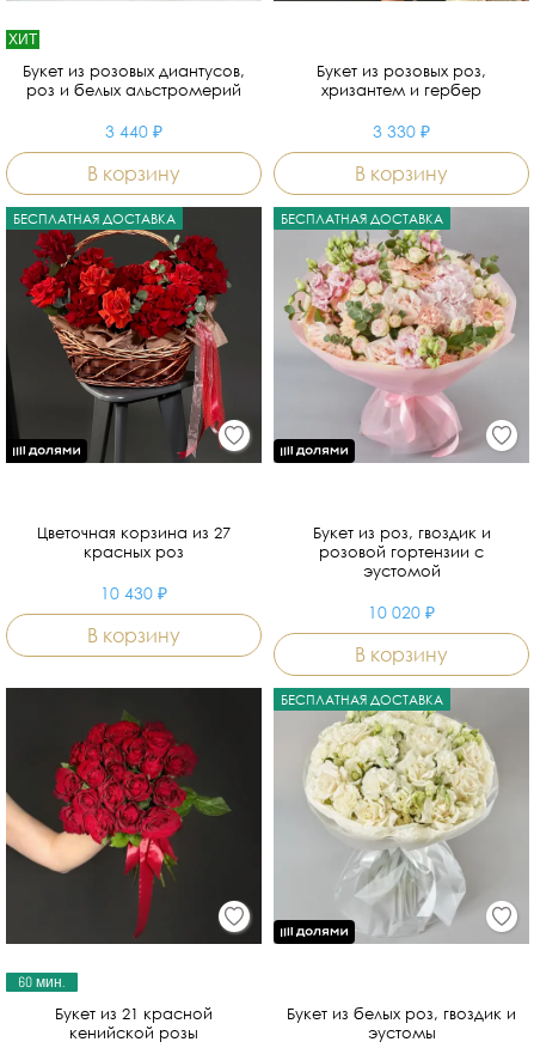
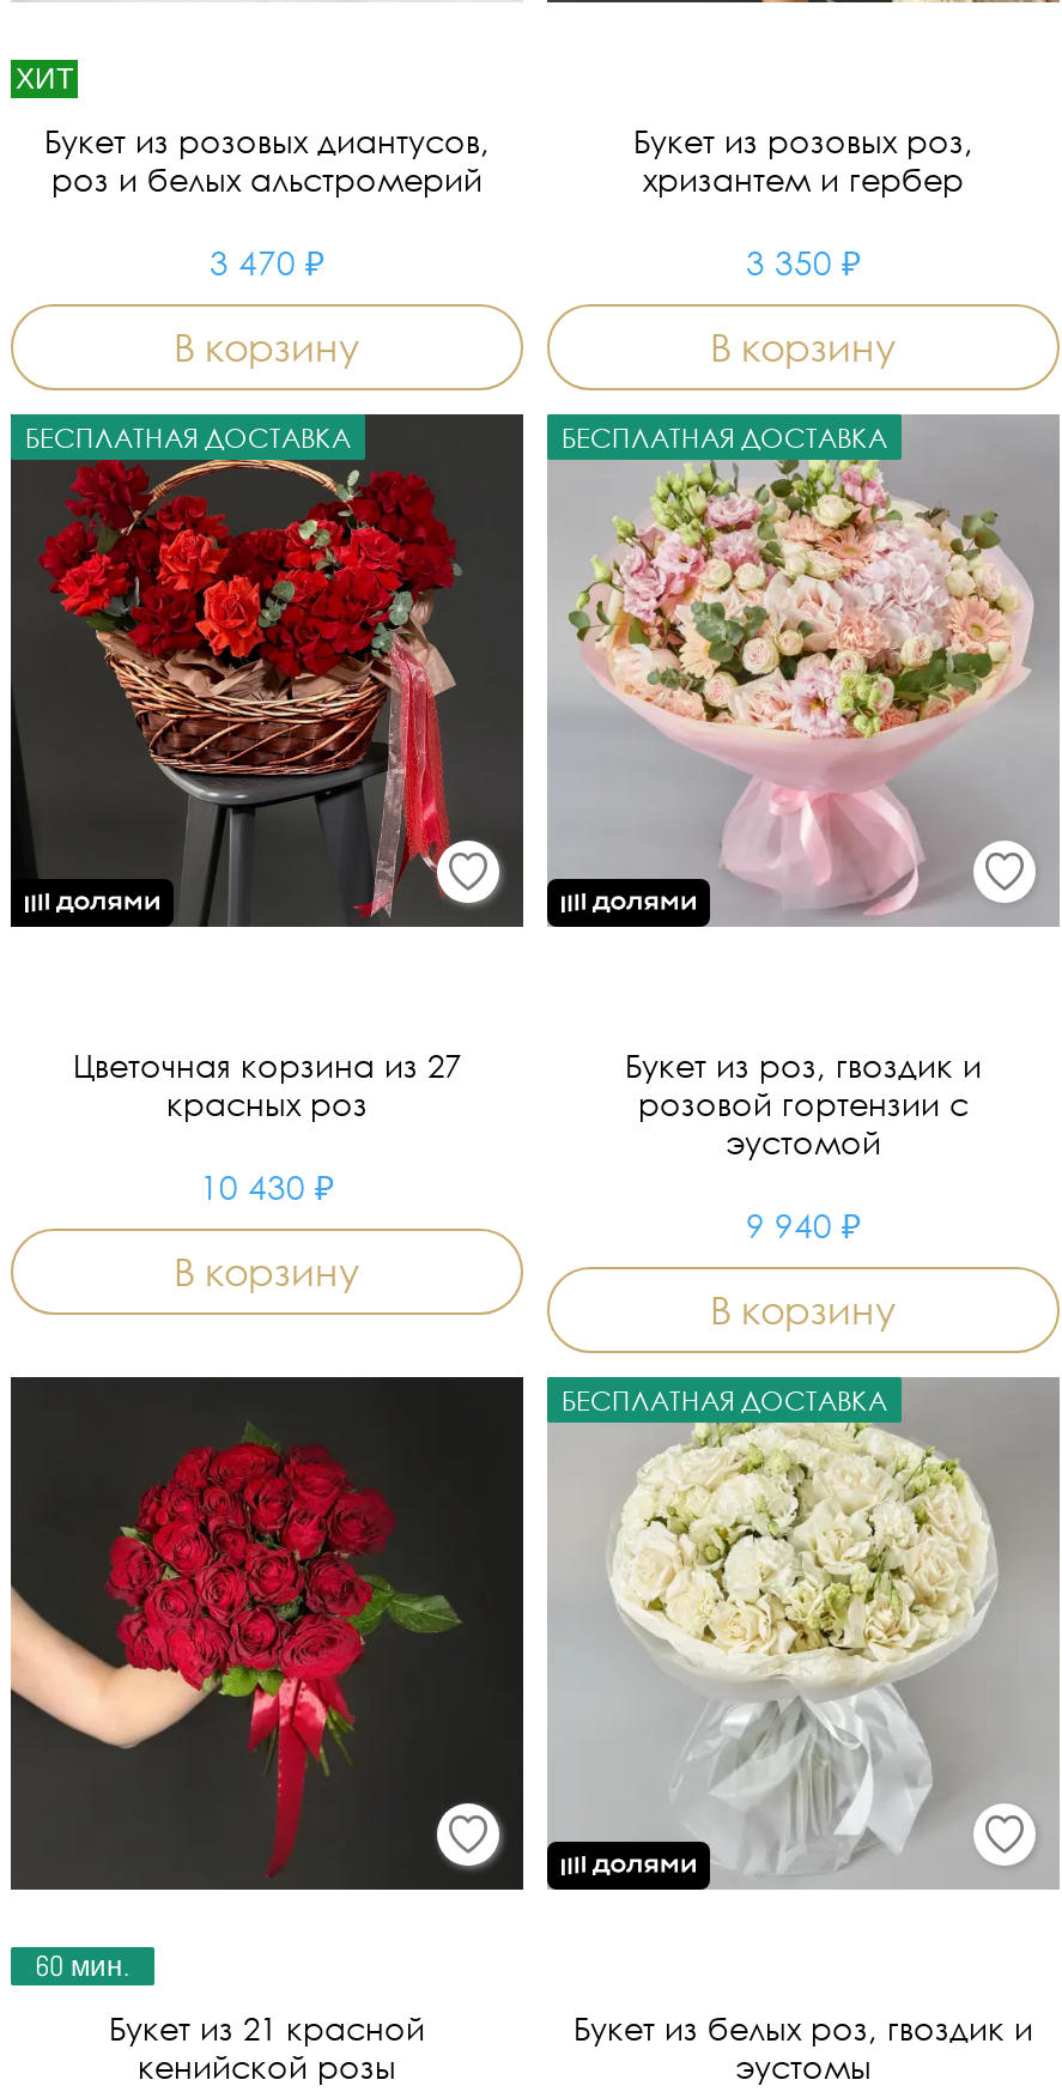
[105,121,162,141] 3 440 ₽ -> [210,242,324,283] 3 470 ₽
[373,121,430,141] 3 330 ₽ -> [746,242,861,283] 3 350 ₽
[368,602,435,622] 10 020 ₽ -> [746,1205,861,1245] 9 940 ₽

